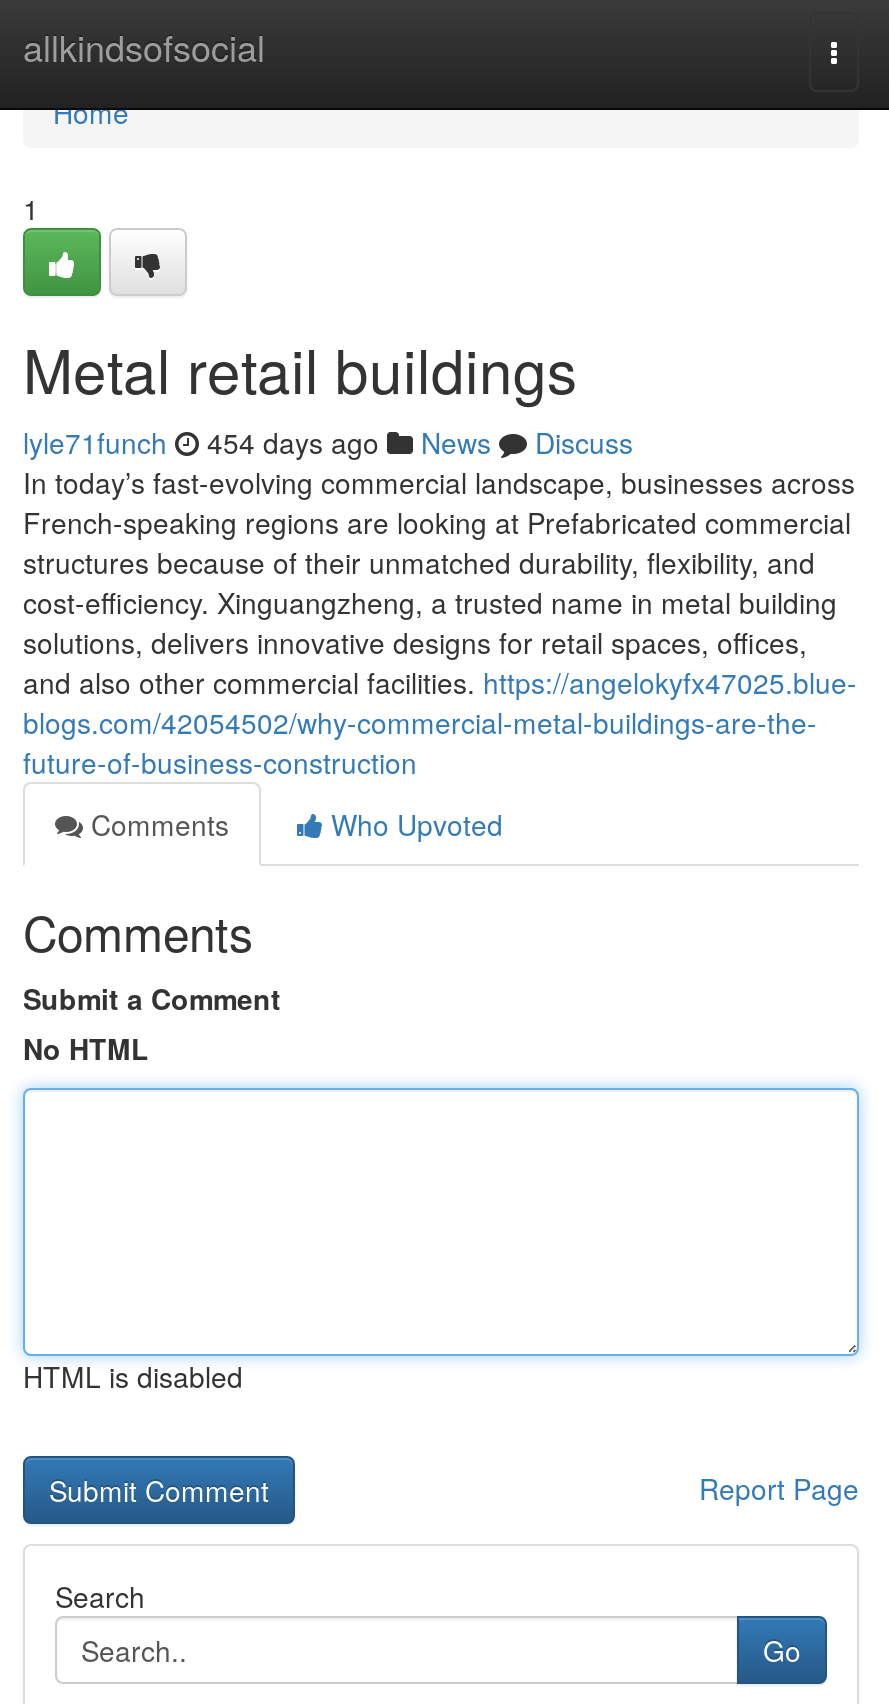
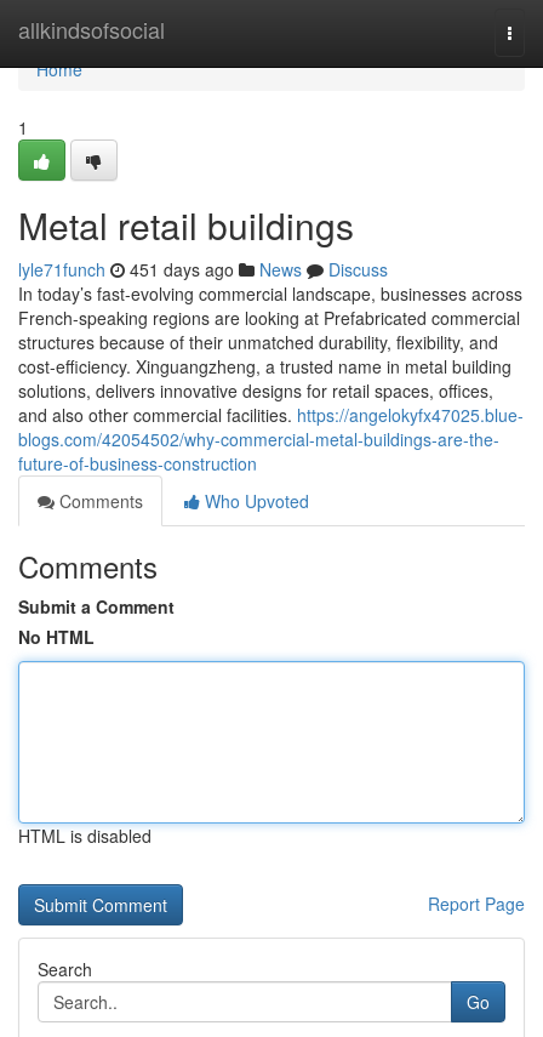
[23,422,633,462] lyle71funch 454 days ago News Discuss -> [18,257,388,281] lyle71funch 451 days ago News Discuss

